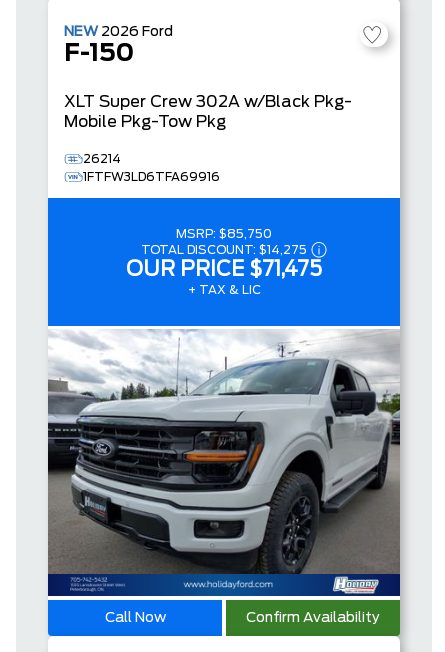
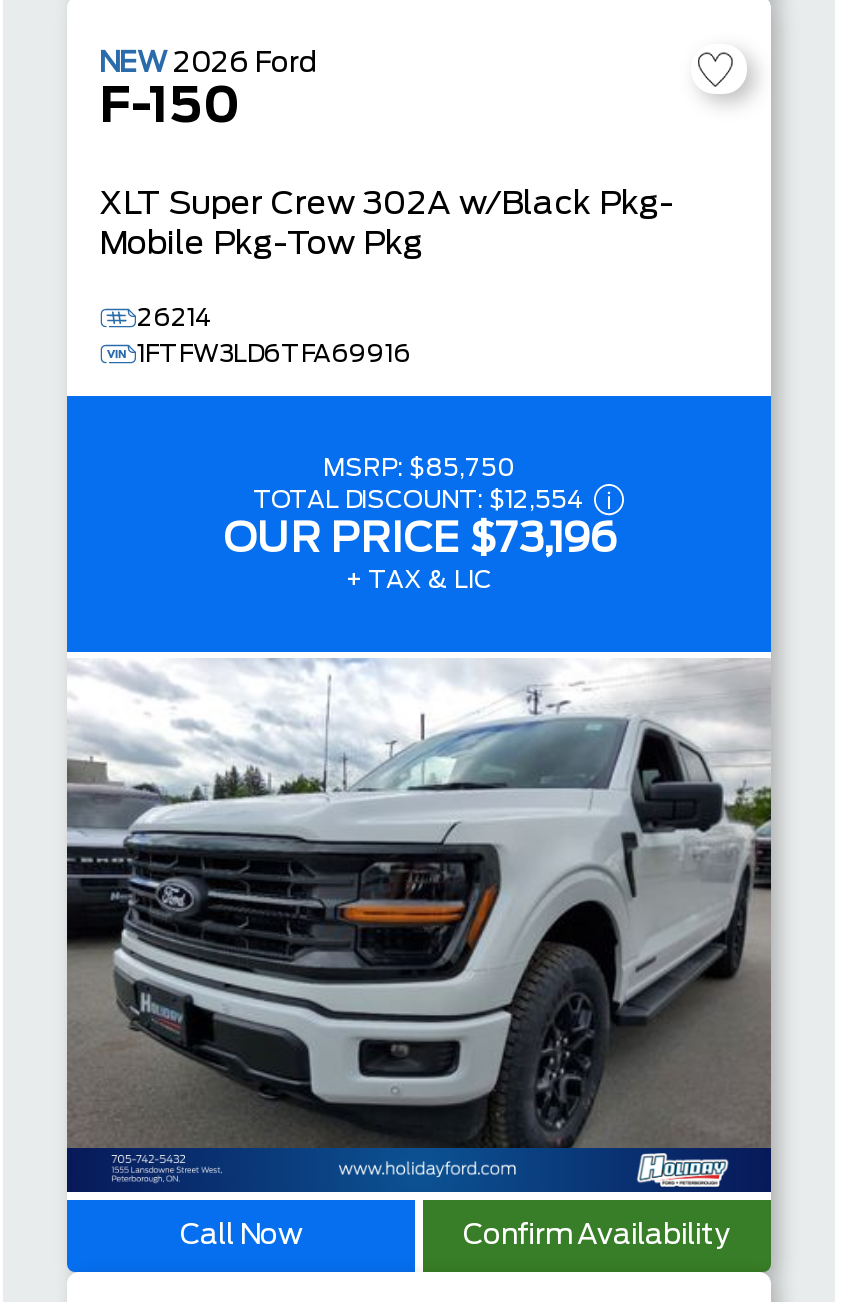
[141,244,307,256] TOTAL DISCOUNT: $14,275 -> [253,488,585,512] TOTAL DISCOUNT: $12,554
[126,260,322,280] OUR PRICE $71,475 -> [223,520,615,560] OUR PRICE $73,196

